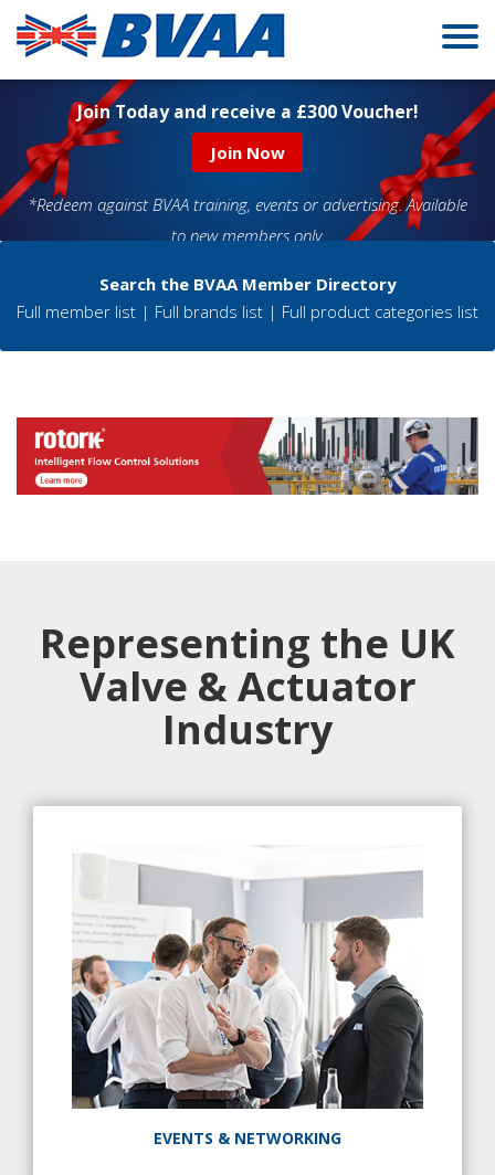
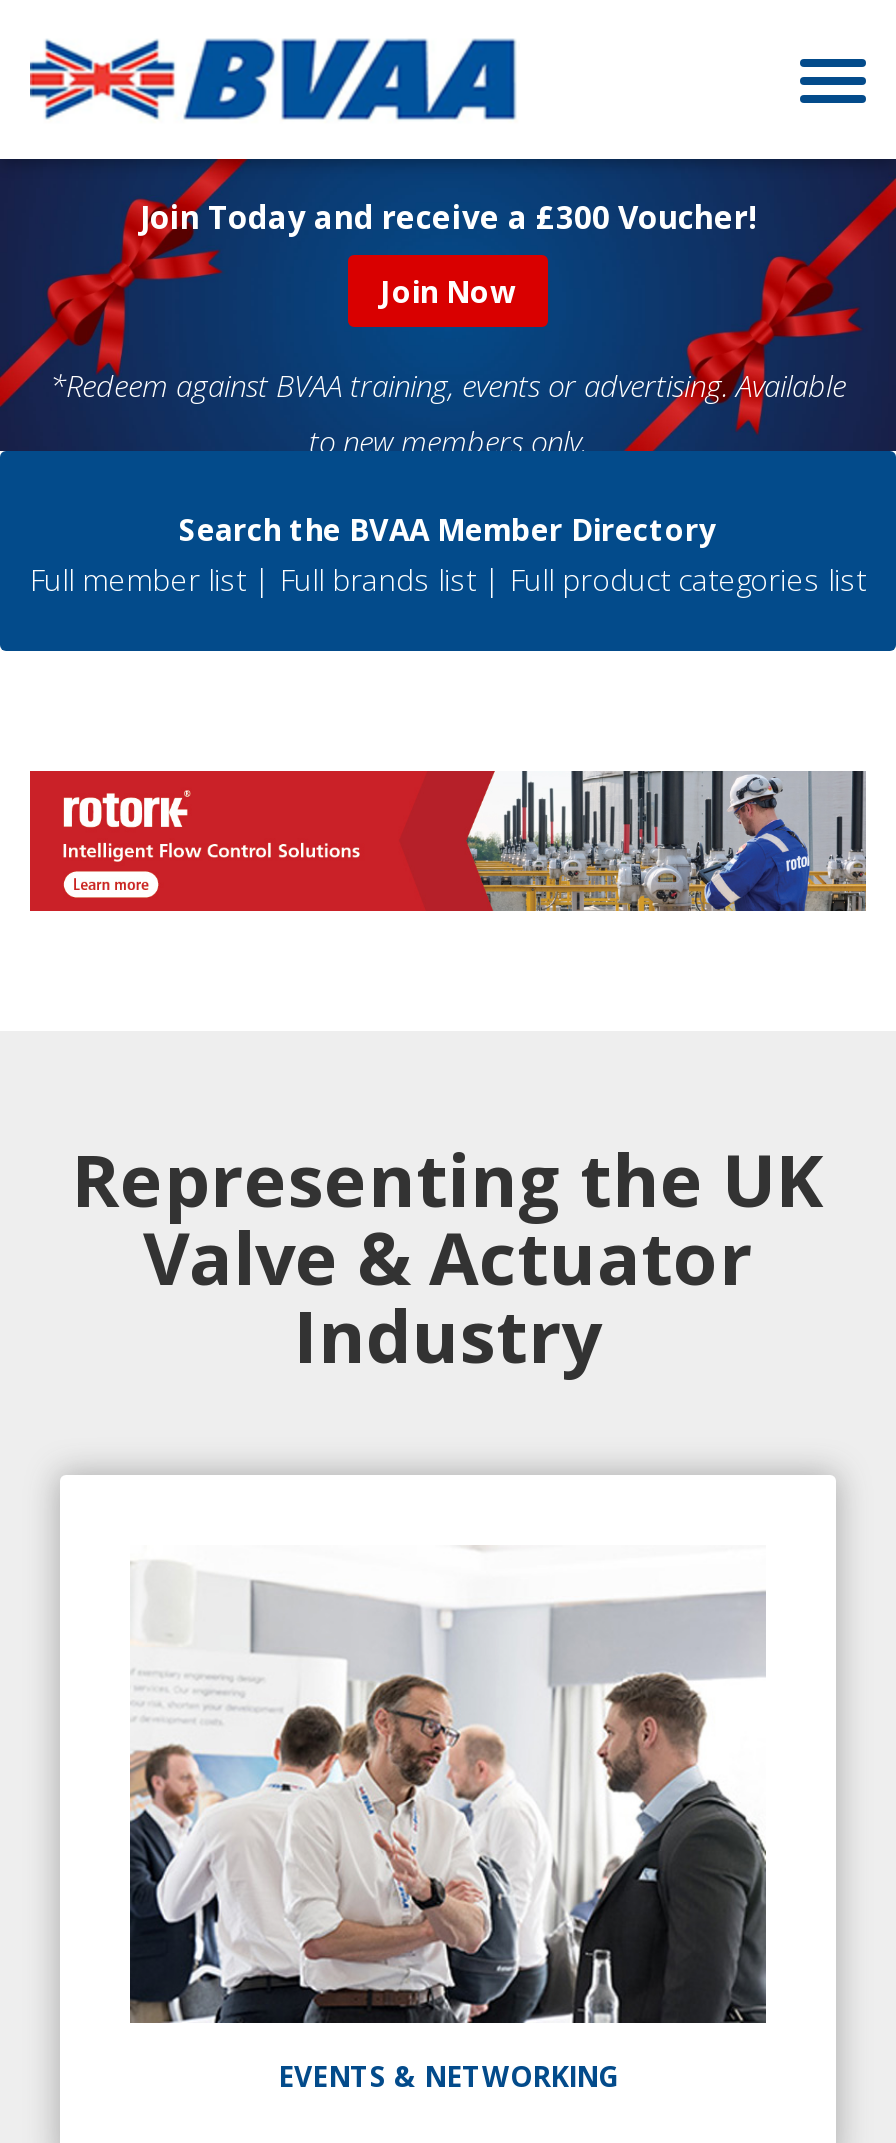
[77,99,418,124] Join Today and receive a £300 Voucher! -> [132,195,764,239] Join Today and Receive a £300 Voucher*

